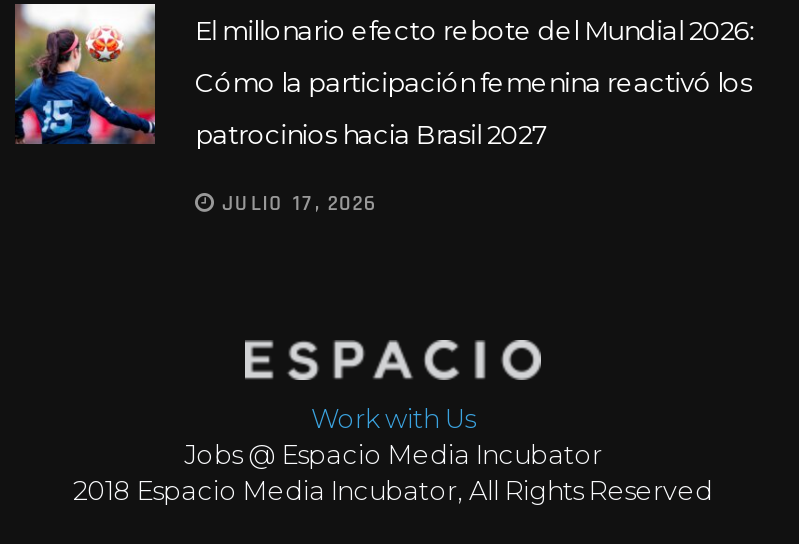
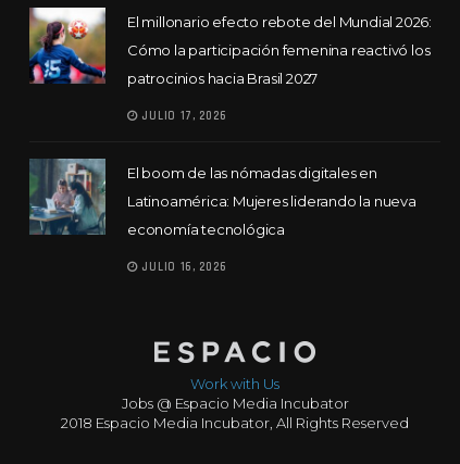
none -> [28,158,416,275] [image] | El boom de las nómadas digitales en | Latinoamérica: Mujeres liderando la nueva | economía tecnológica | JULIO 16, 2026

